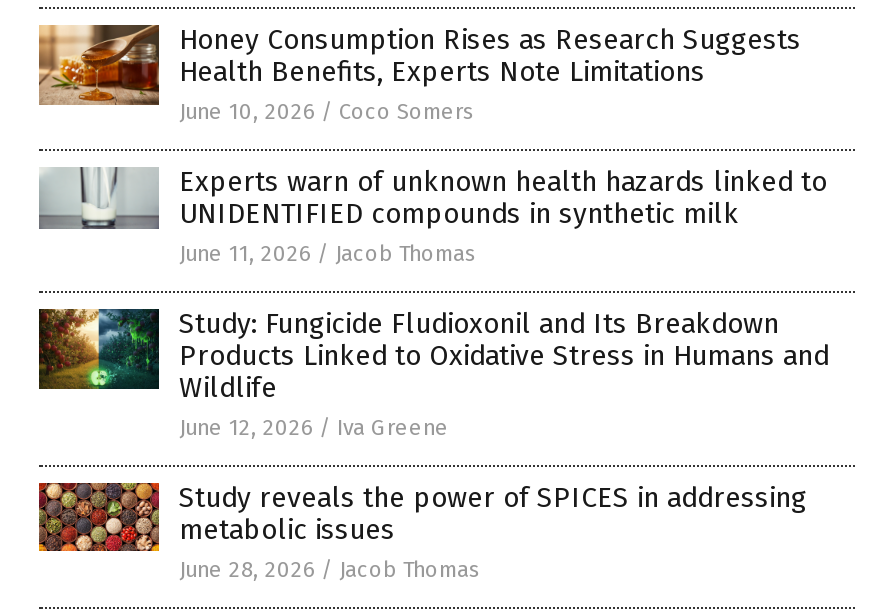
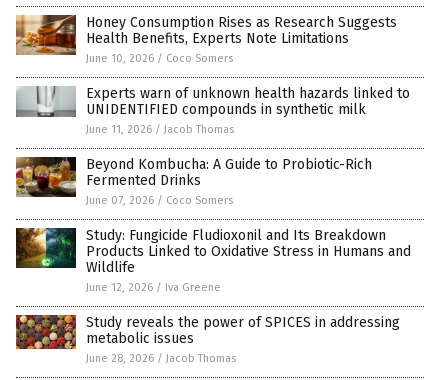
none -> [15,156,372,207] [image] | Beyond Kombucha: A Guide to Probiotic-Rich | Fermented Drinks | June 07, 2026 / Coco Somers

